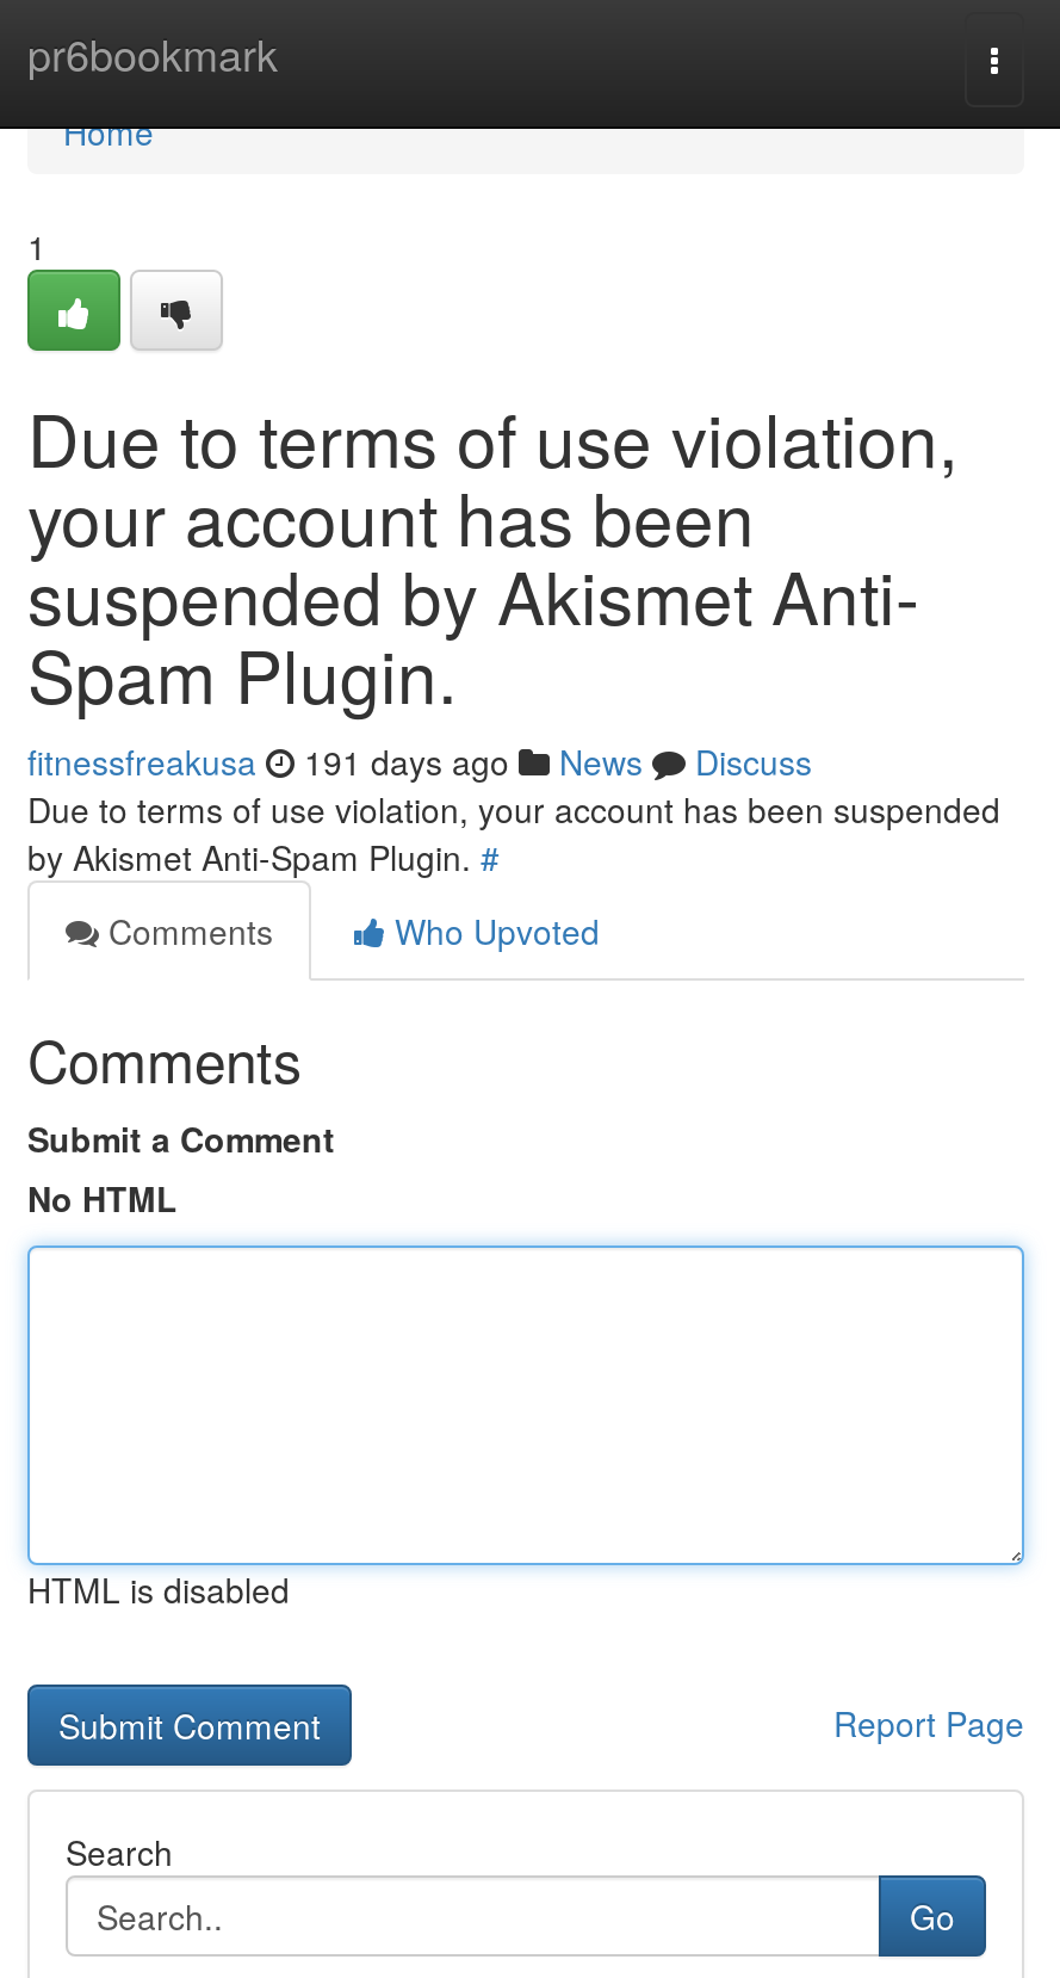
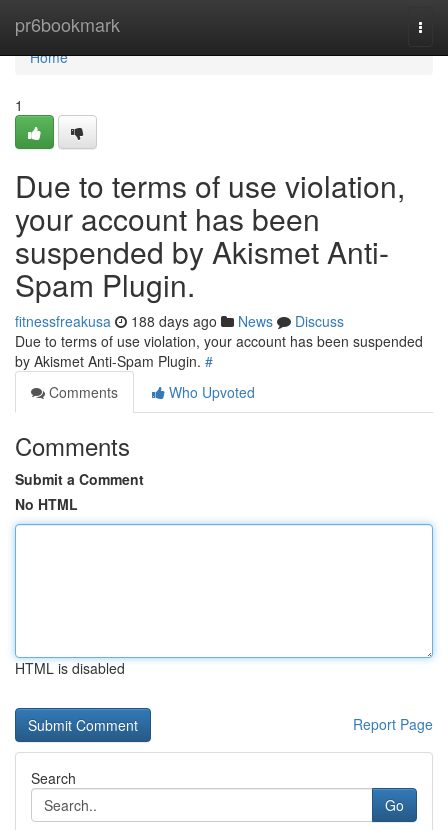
[27,737,812,785] fitnessfreakusa 191 days ago News Discuss -> [15,311,344,331] fitnessfreakusa 188 days ago News Discuss

